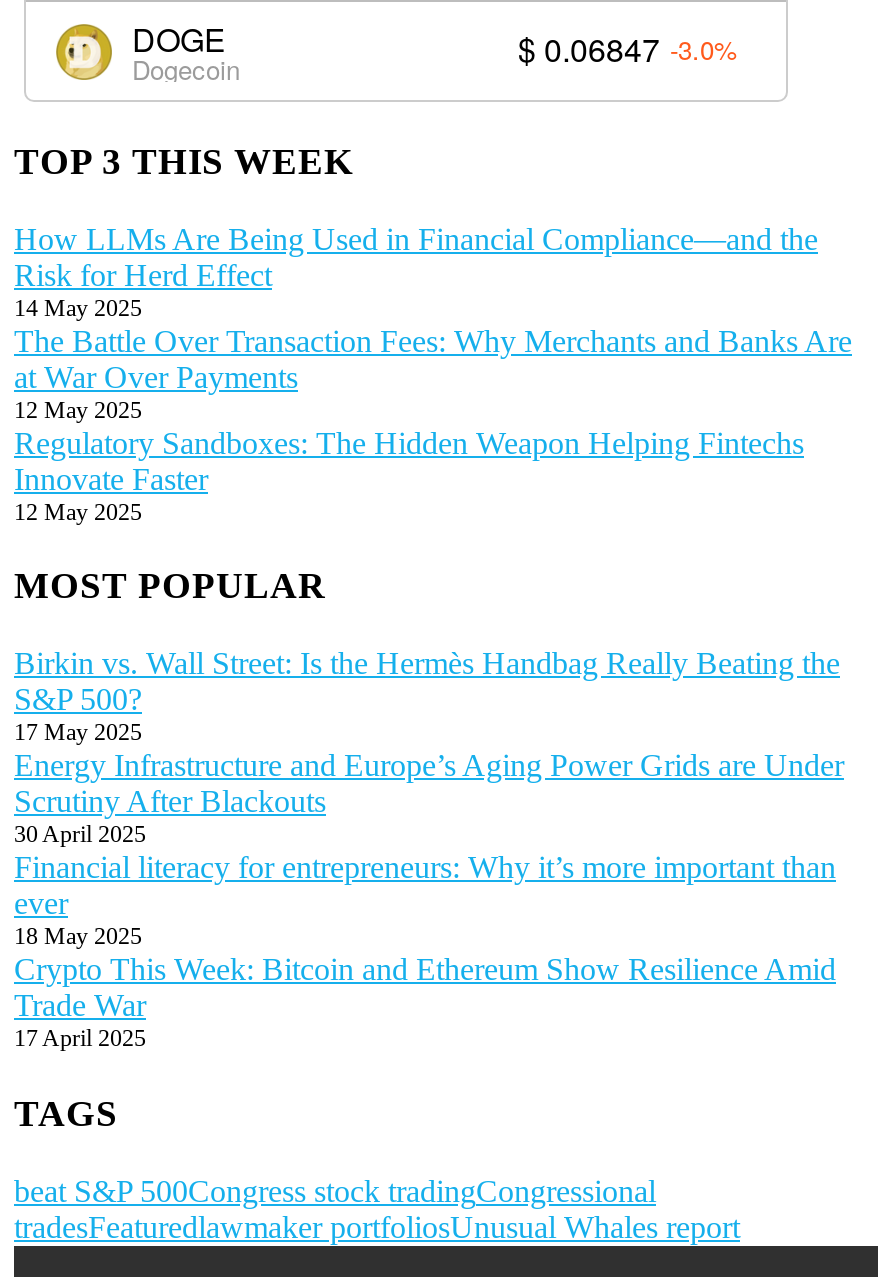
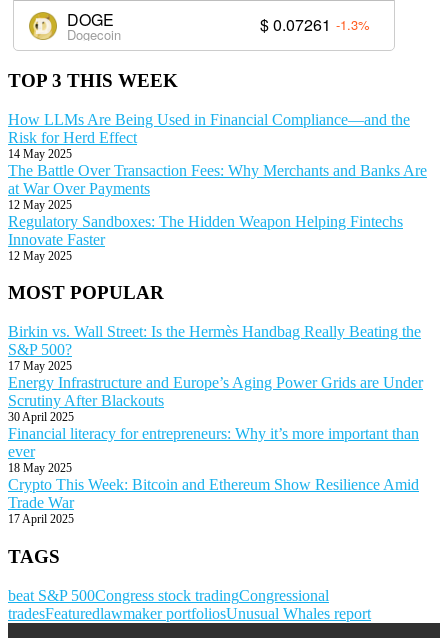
[518,27,738,73] $ 0.06847 -3.0% -> [260,13,370,36] $ 0.07261 -1.3%

